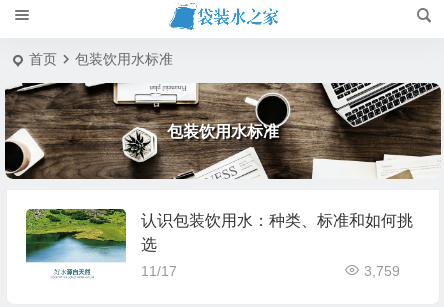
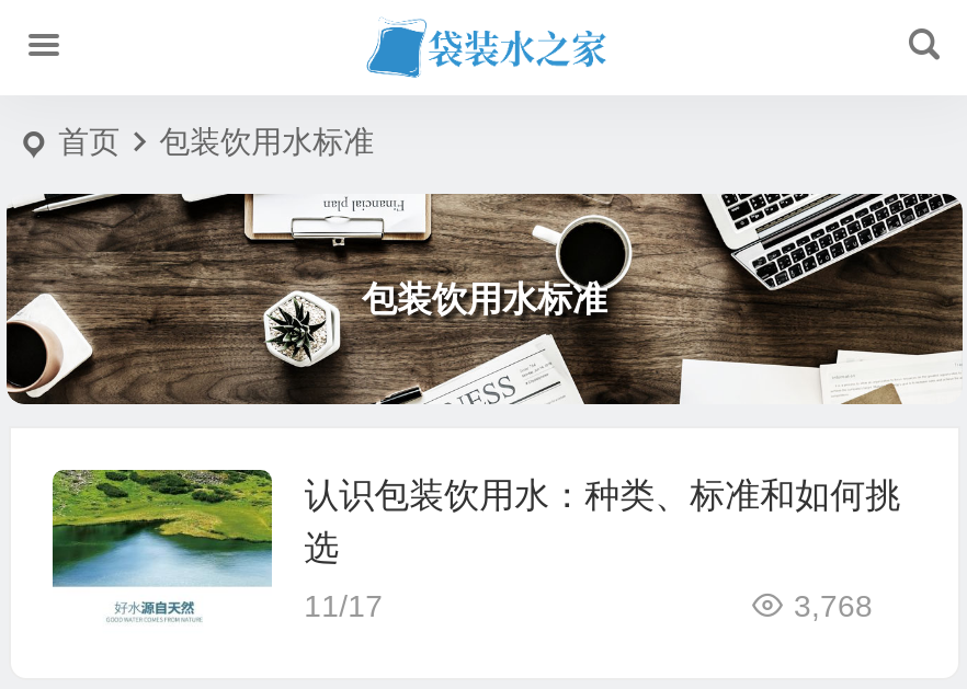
[364,263,400,279] 3,759 -> [794,588,873,623] 3,768

